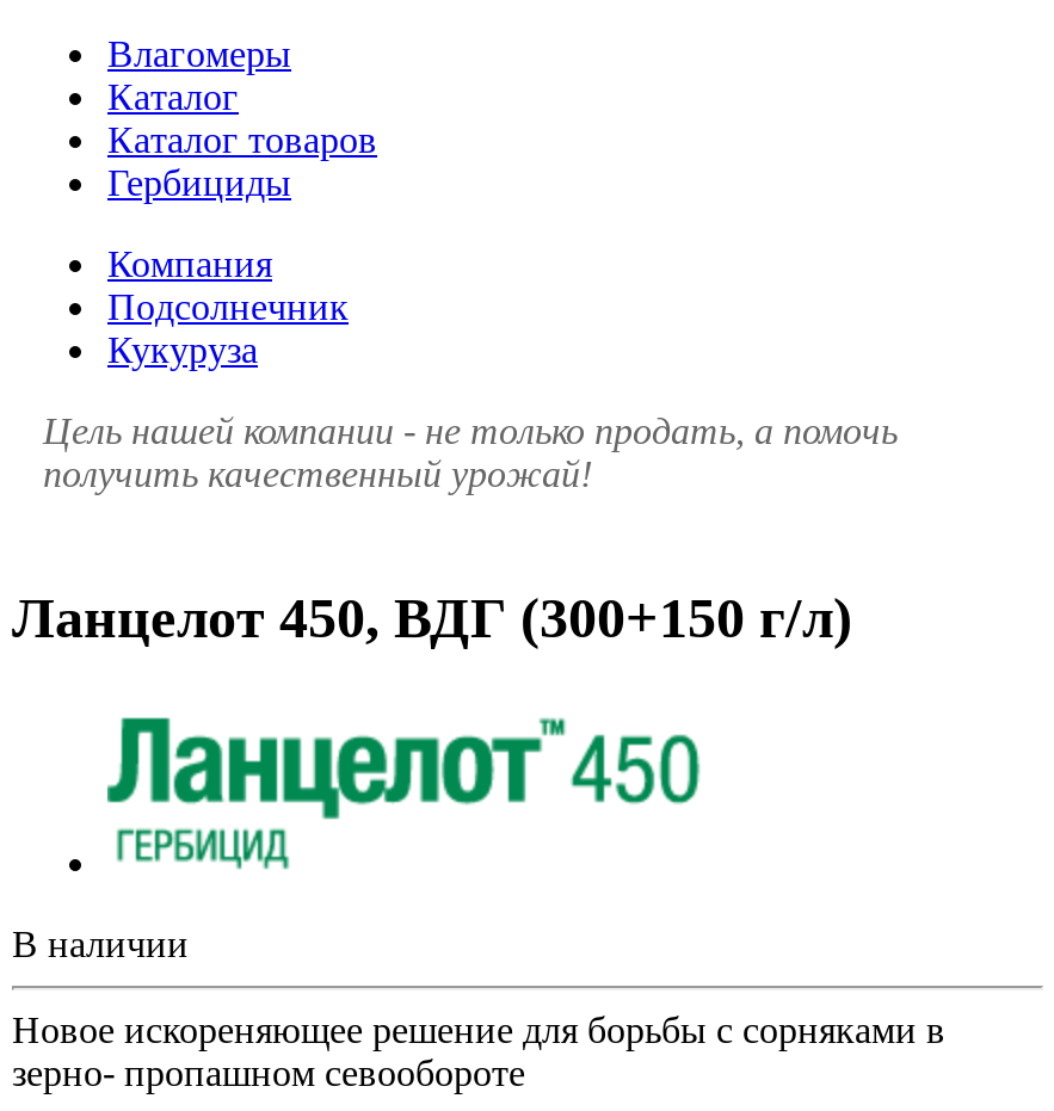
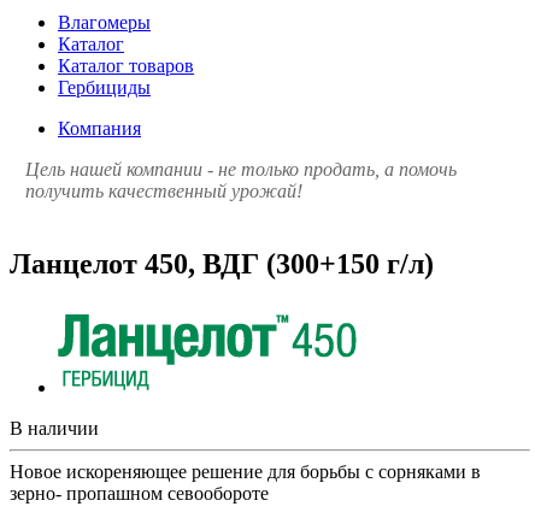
[107,286,349,369] Подсолнечник | Кукуруза -> none

